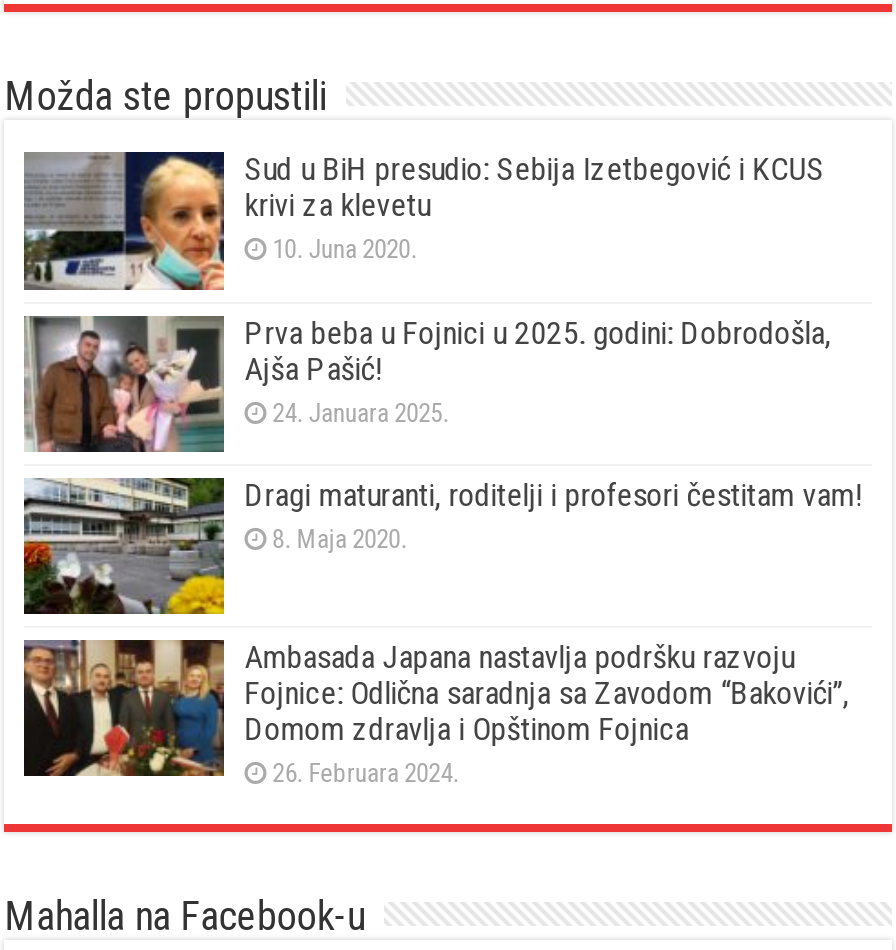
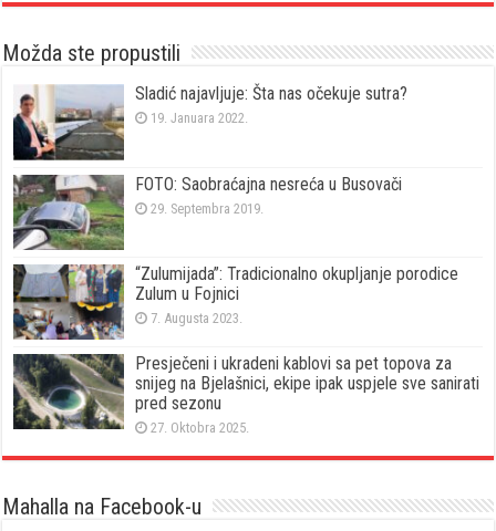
[22,150,824,292] [image] | Sud u BiH presudio: Sebija Izetbegović i KCUS | krivi za klevetu | 10. Juna 2020. -> [12,83,408,162] [image] | Sladić najavljuje: Šta nas očekuje sutra? | 19. Januara 2022.
[24,313,830,452] [image] | Prva beba u Fojnici u 2025. godini: Dobrodošla, | Ajša Pašić! | 24. Januara 2025. -> [13,173,402,251] [image] | FOTO: Saobraćajna nesreća u Busovači | 29. Septembra 2019.
[22,475,862,616] [image] | Dragi maturanti, roditelji i profesori čestitam vam! | 8. Maja 2020. -> [12,263,459,341] [image] | “Zulumijada”: Tradicionalno okupljanje porodice | Zulum u Fojnici | 7. Augusta 2023.
[24,638,848,788] [image] | Ambasada Japana nastavlja podršku razvoju | Fojnice: Odlična saradnja sa Zavodom “Bakovići”, | Domom zdravlja i Opštinom Fojnica | 26. Februara 2024. -> [13,353,480,436] [image] | Presječeni i ukradeni kablovi sa pet topova za | snijeg na Bjelašnici, ekipe ipak uspjele sve sanirati | pred sezonu | 27. Oktobra 2025.

